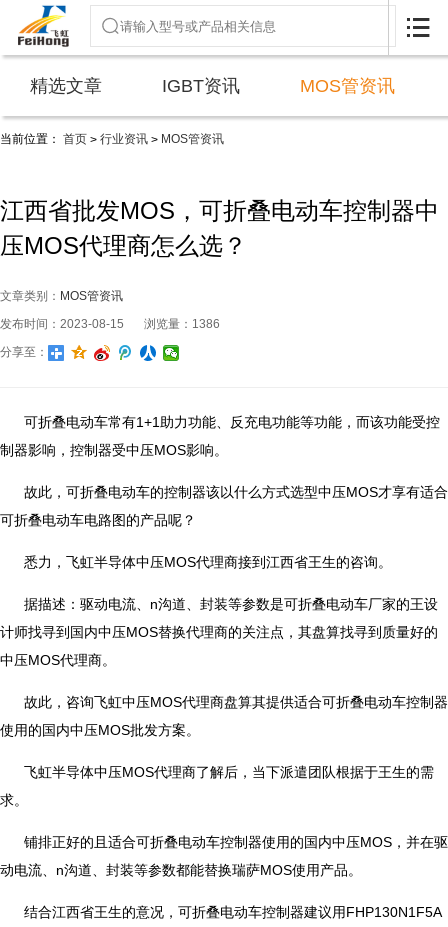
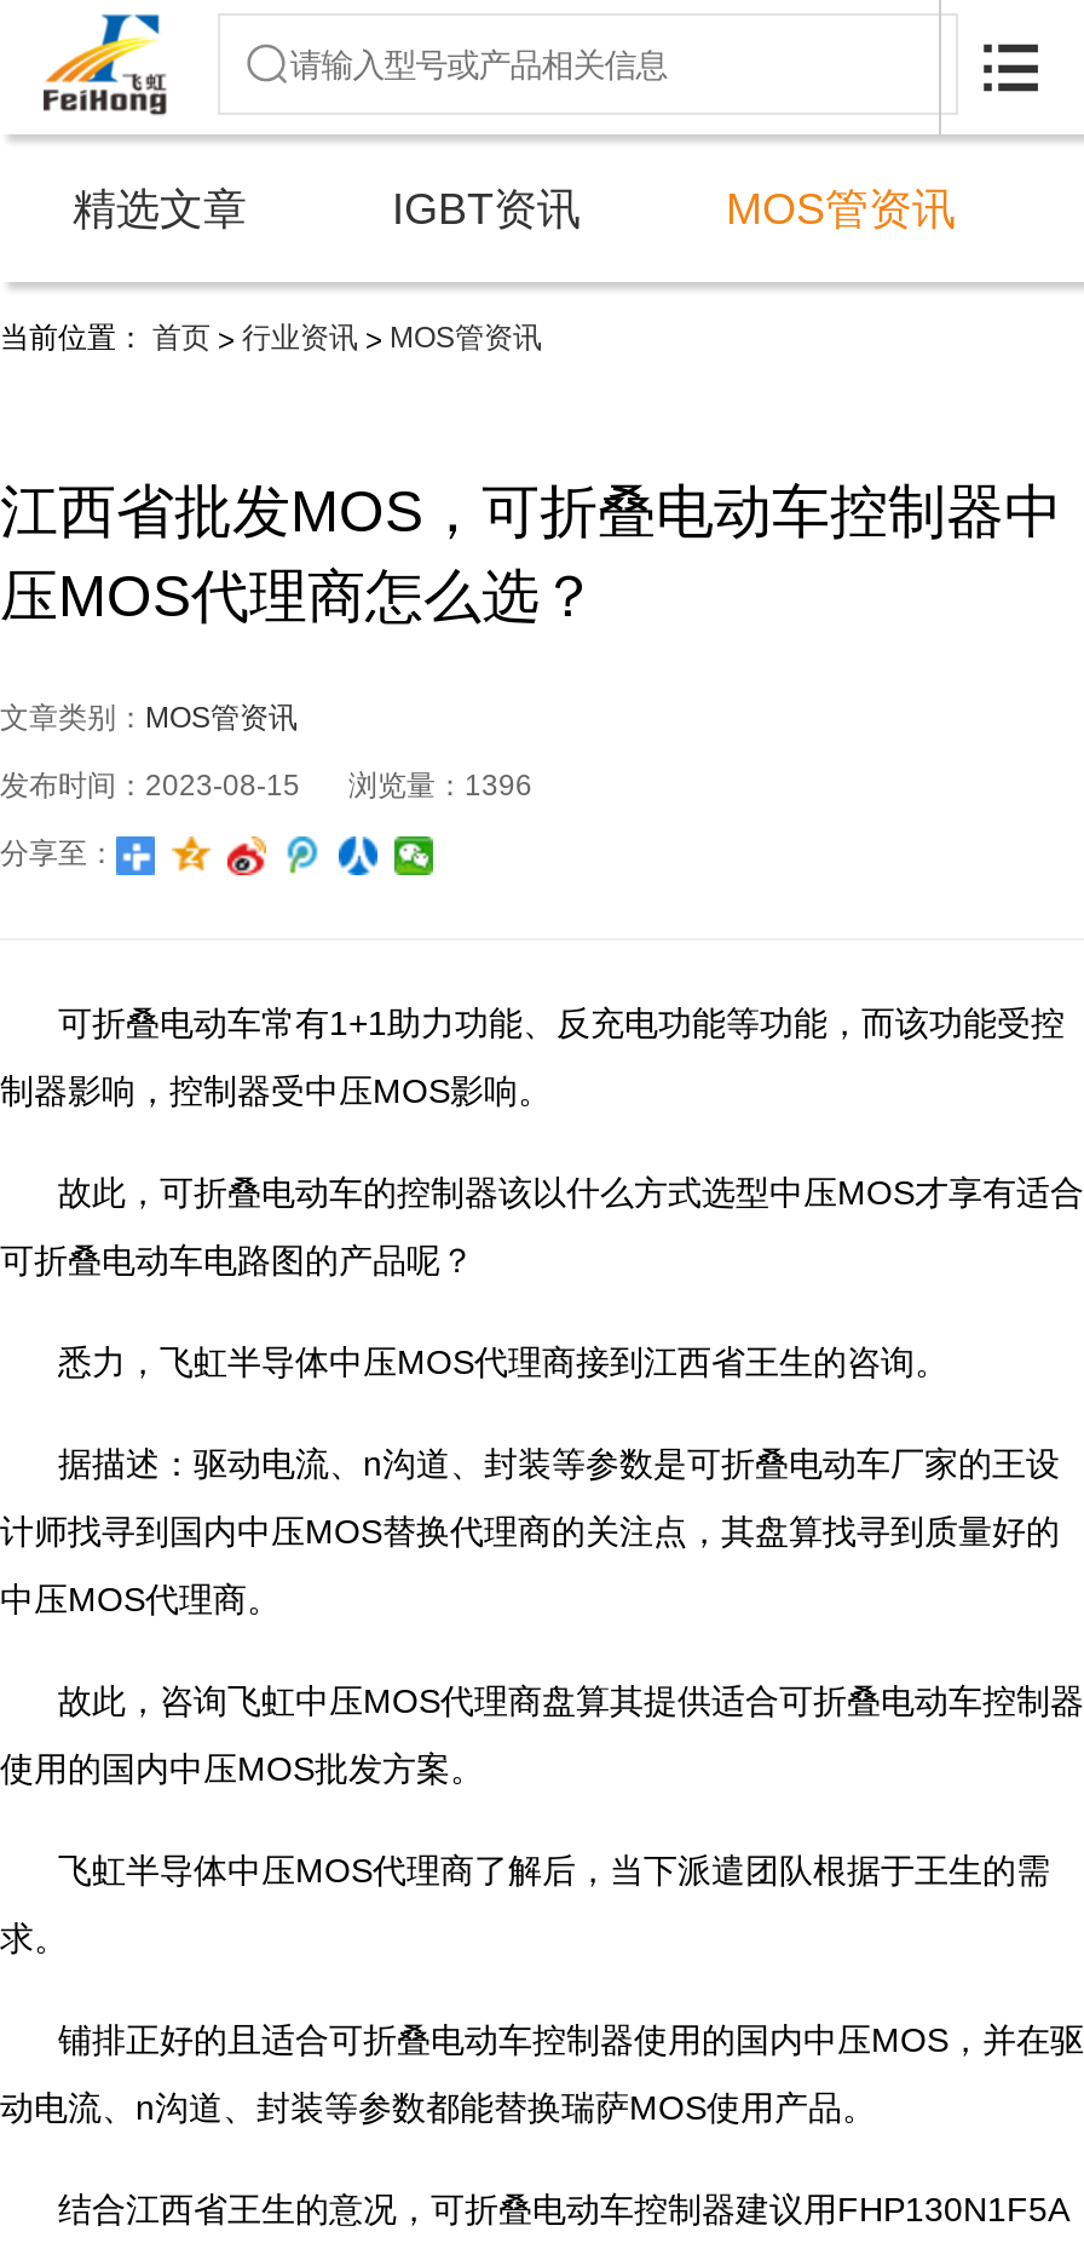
[0,317,220,331] 发布时间：2023-08-15 浏览量：1386 -> [0,770,532,804] 发布时间：2023-08-15 浏览量：1396

